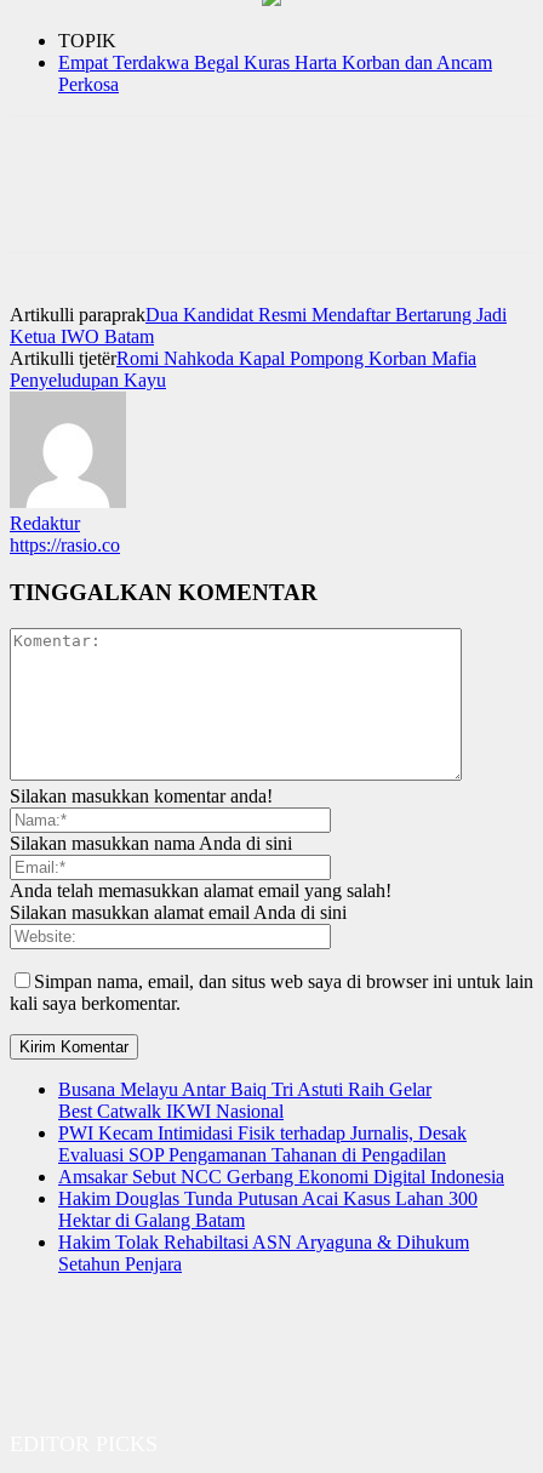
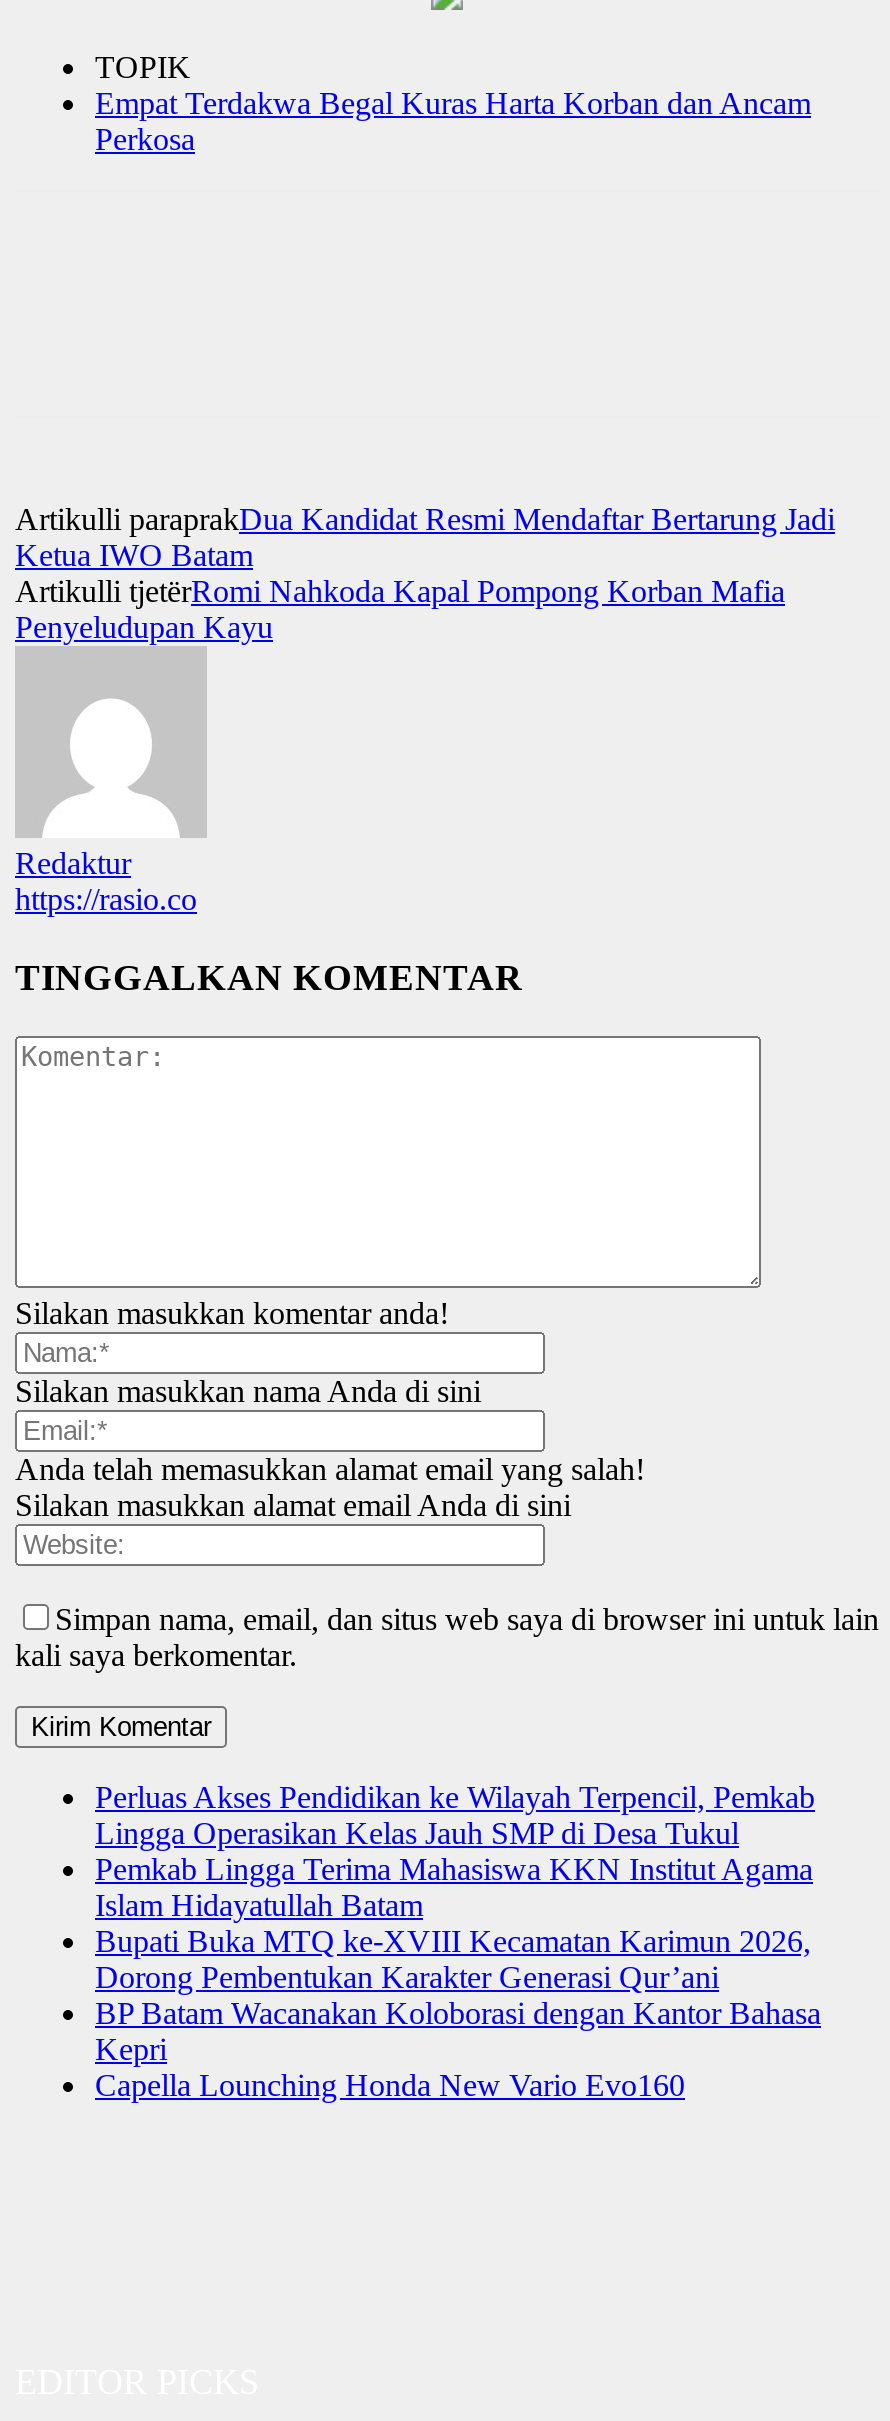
[58,1079,504,1274] Busana Melayu Antar Baiq Tri Astuti Raih Gelar | Best Catwalk IKWI Nasional | PWI Kecam Intimidasi Fisik terhadap Jurnalis, Desak | Evaluasi SOP Pengamanan Tahanan di Pengadilan | Amsakar Sebut NCC Gerbang Ekonomi Digital Indonesia | Hakim Douglas Tunda Putusan Acai Kasus Lahan 300 | Hektar di Galang Batam | Hakim Tolak Rehabiltasi ASN Aryaguna & Dihukum | Setahun Penjara -> [95,1780,821,2102] Perluas Akses Pendidikan ke Wilayah Terpencil, Pemkab | Lingga Operasikan Kelas Jauh SMP di Desa Tukul | Pemkab Lingga Terima Mahasiswa KKN Institut Agama | Islam Hidayatullah Batam | Bupati Buka MTQ ke-XVIII Kecamatan Karimun 2026, | Dorong Pembentukan Karakter Generasi Qur’ani | BP Batam Wacanakan Koloborasi dengan Kantor Bahasa | Kepri | Capella Lounching Honda New Vario Evo160

